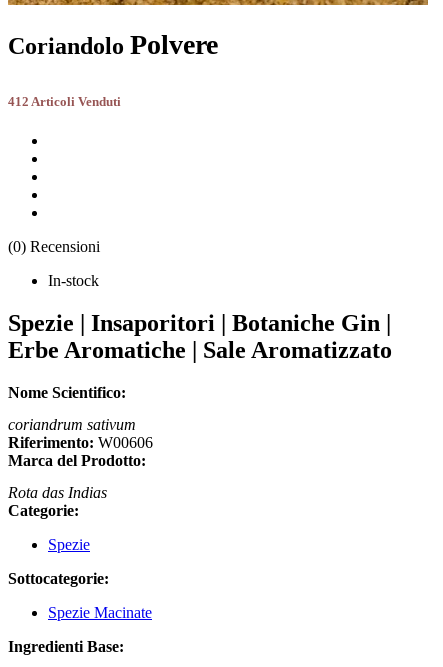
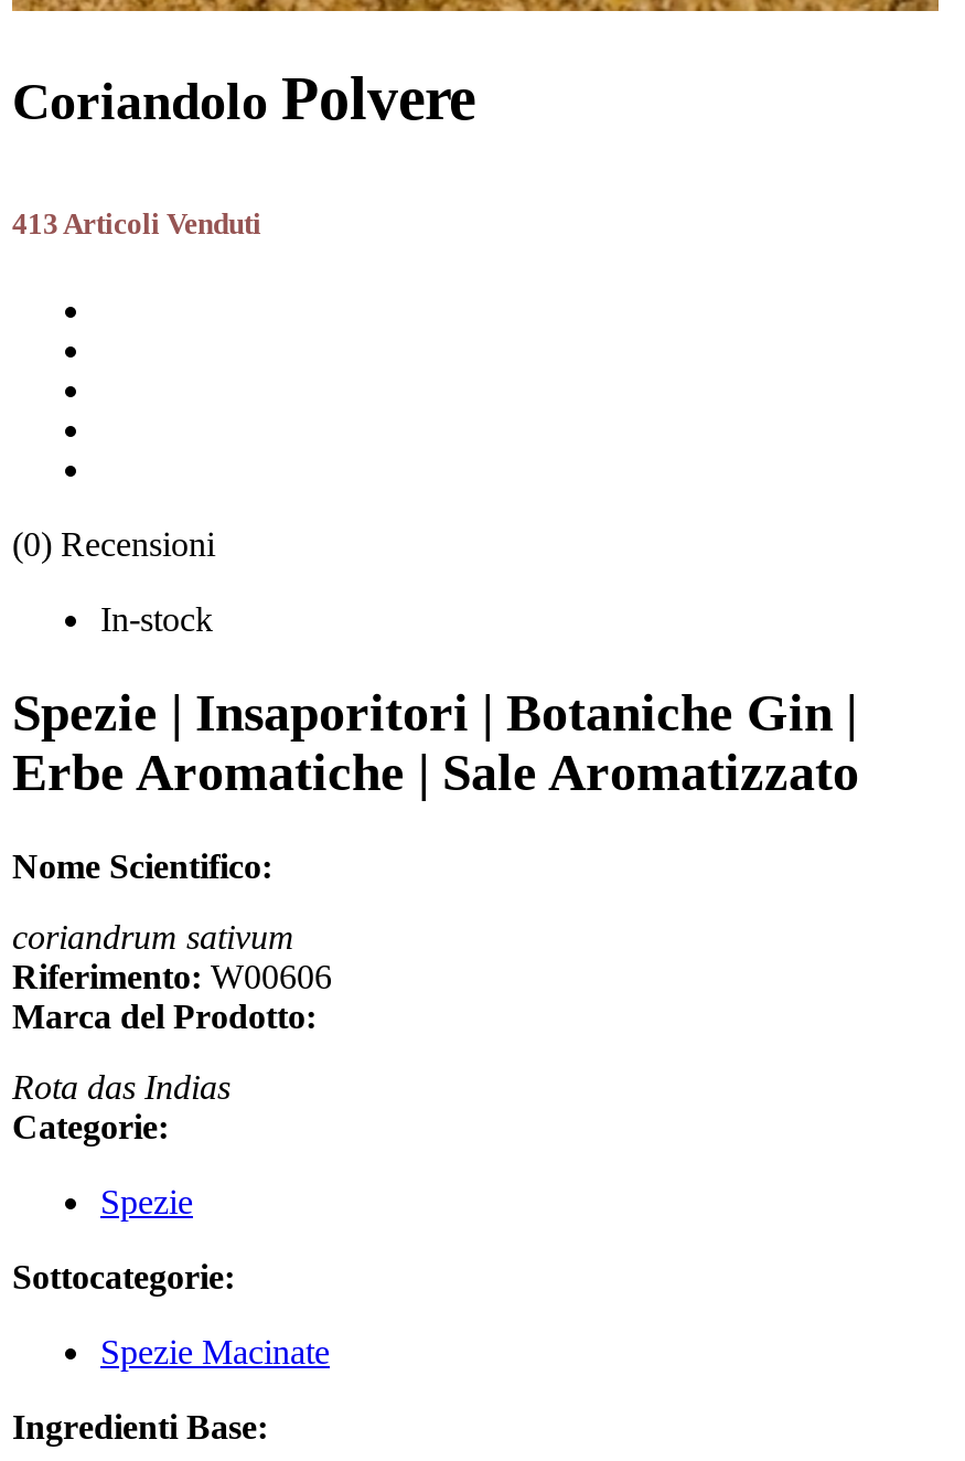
[8,93,121,108] 412 Articoli Venduti -> [12,206,261,239] 413 Articoli Venduti

